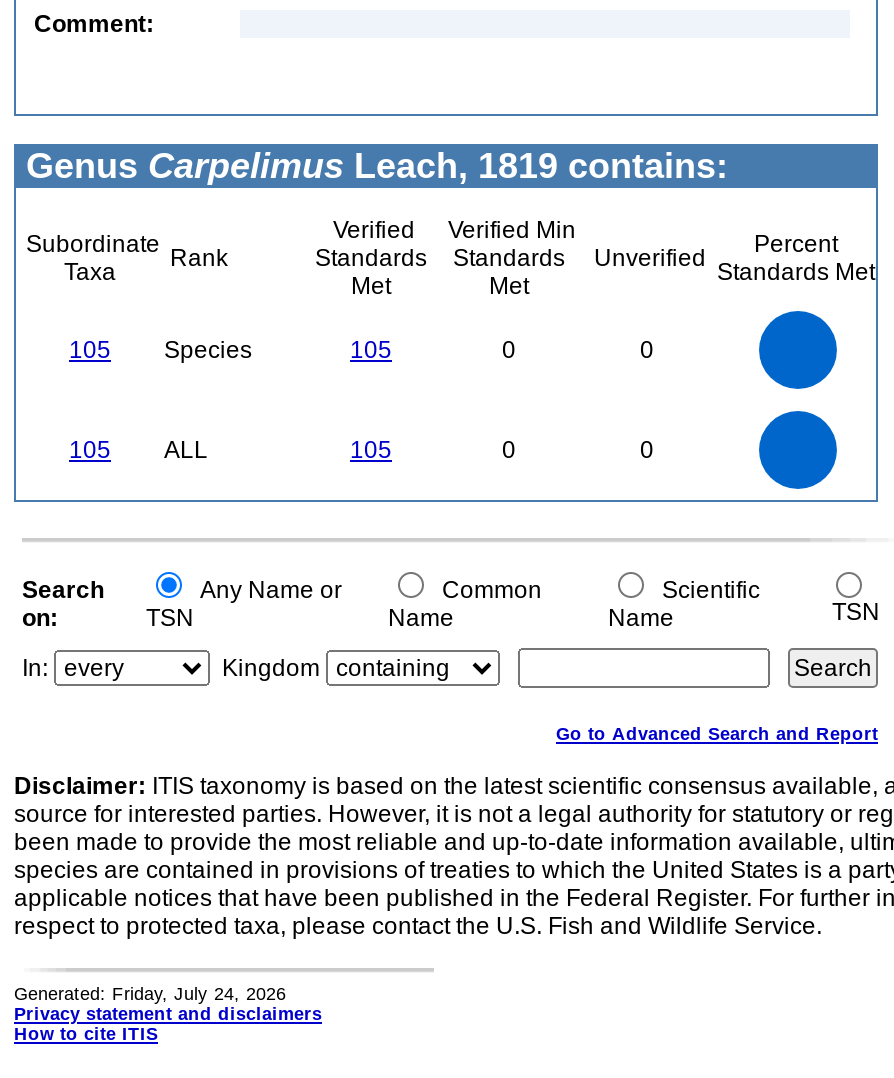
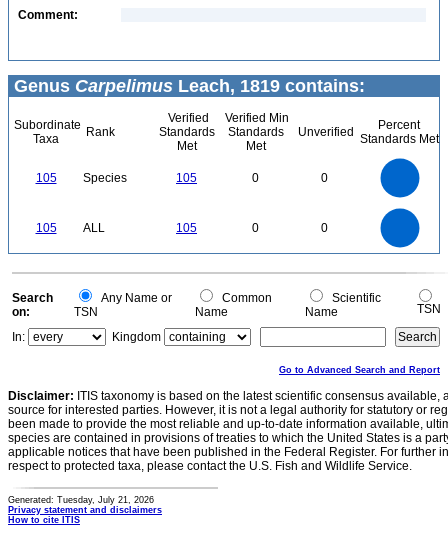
[14,984,286,1004] Generated: Friday, July 24, 2026 -> [8,495,154,505] Generated: Tuesday, July 21, 2026

